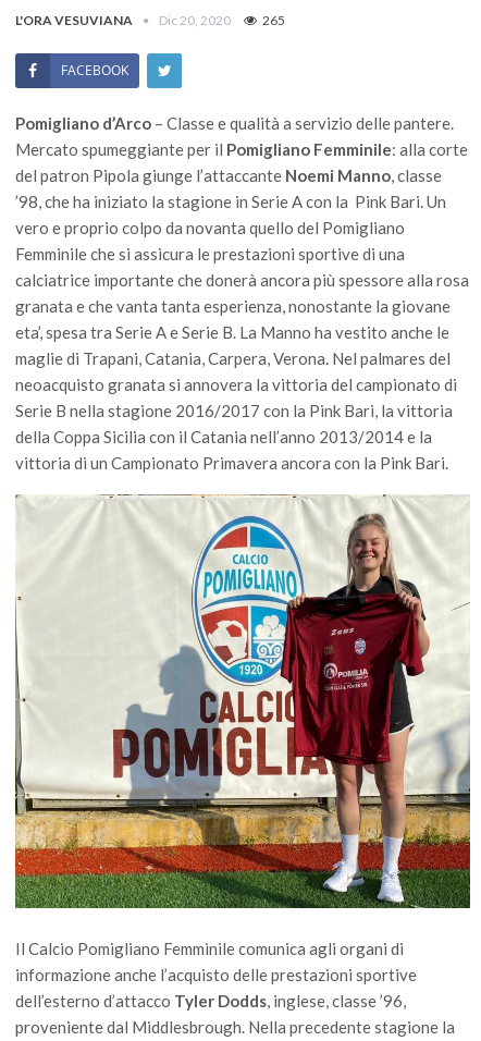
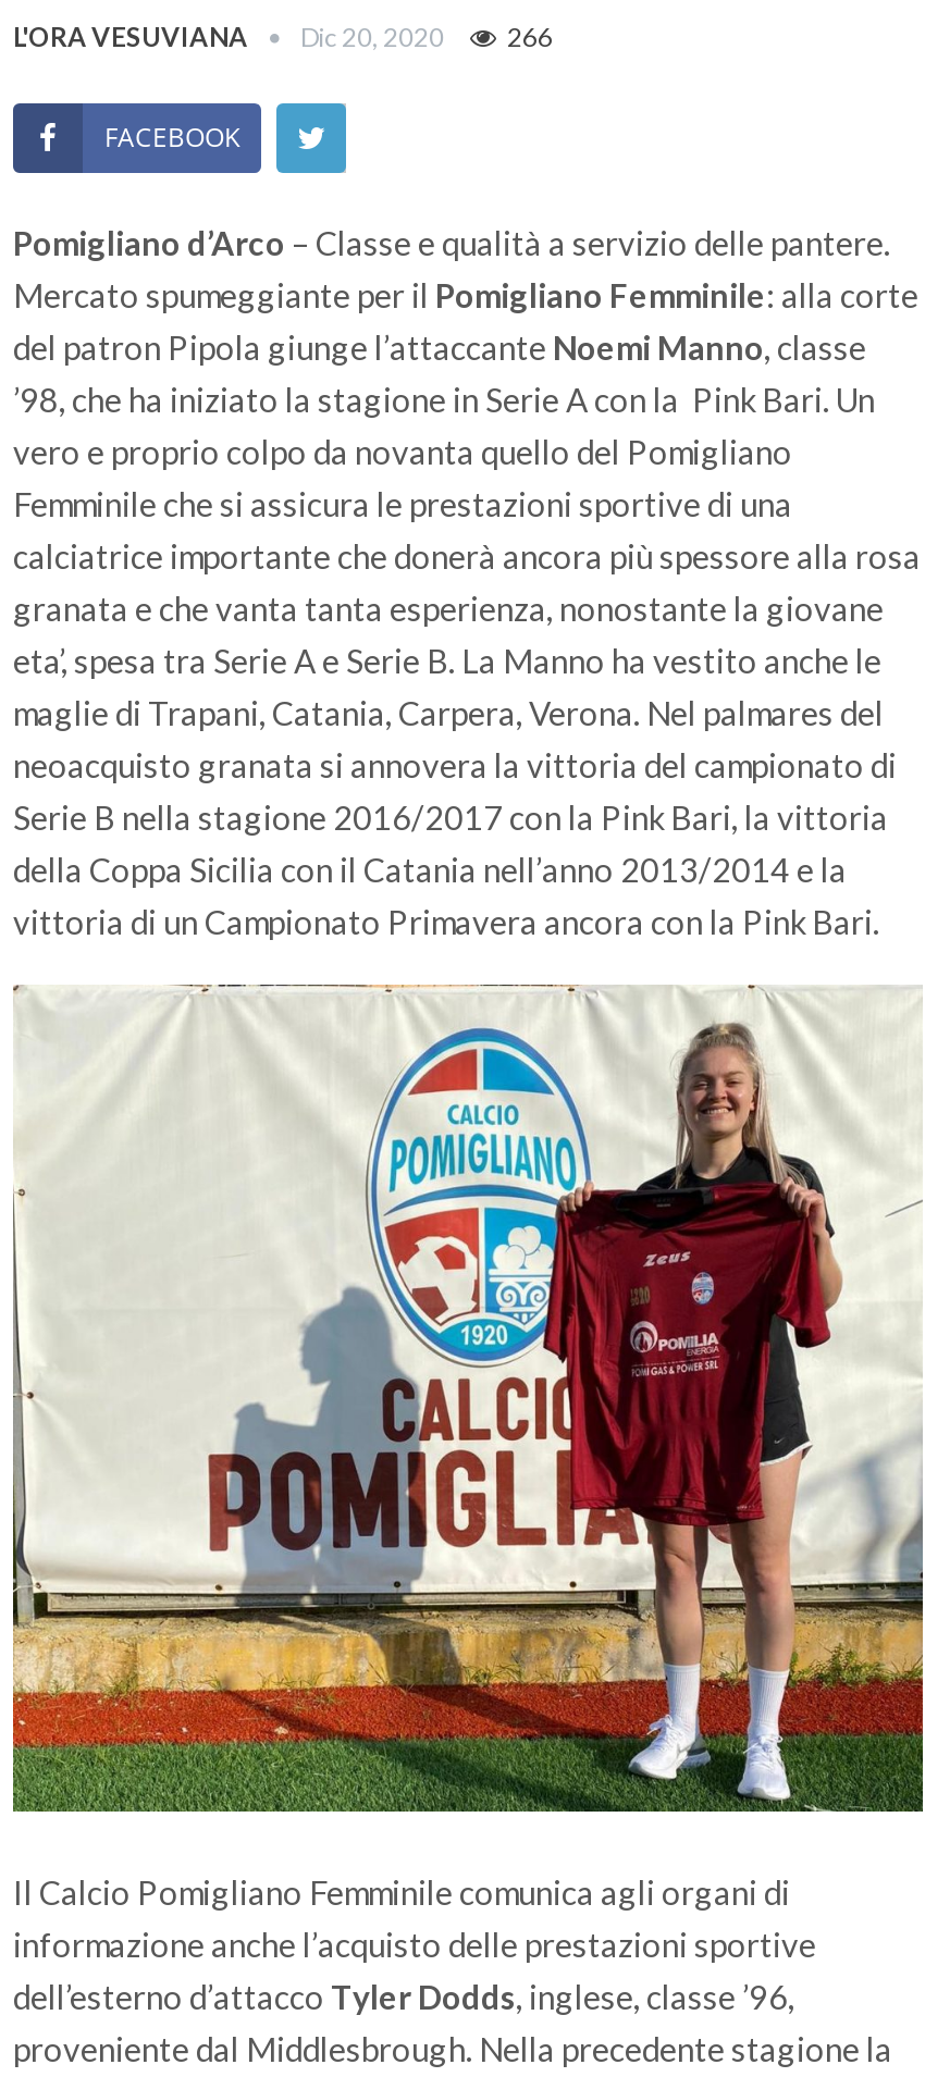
[15,12,285,28] L'ORA VESUVIANA Dic 20, 2020 265 -> [13,20,553,53] L'ORA VESUVIANA Dic 20, 2020 266

